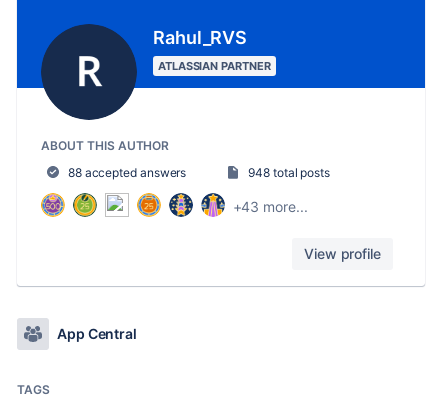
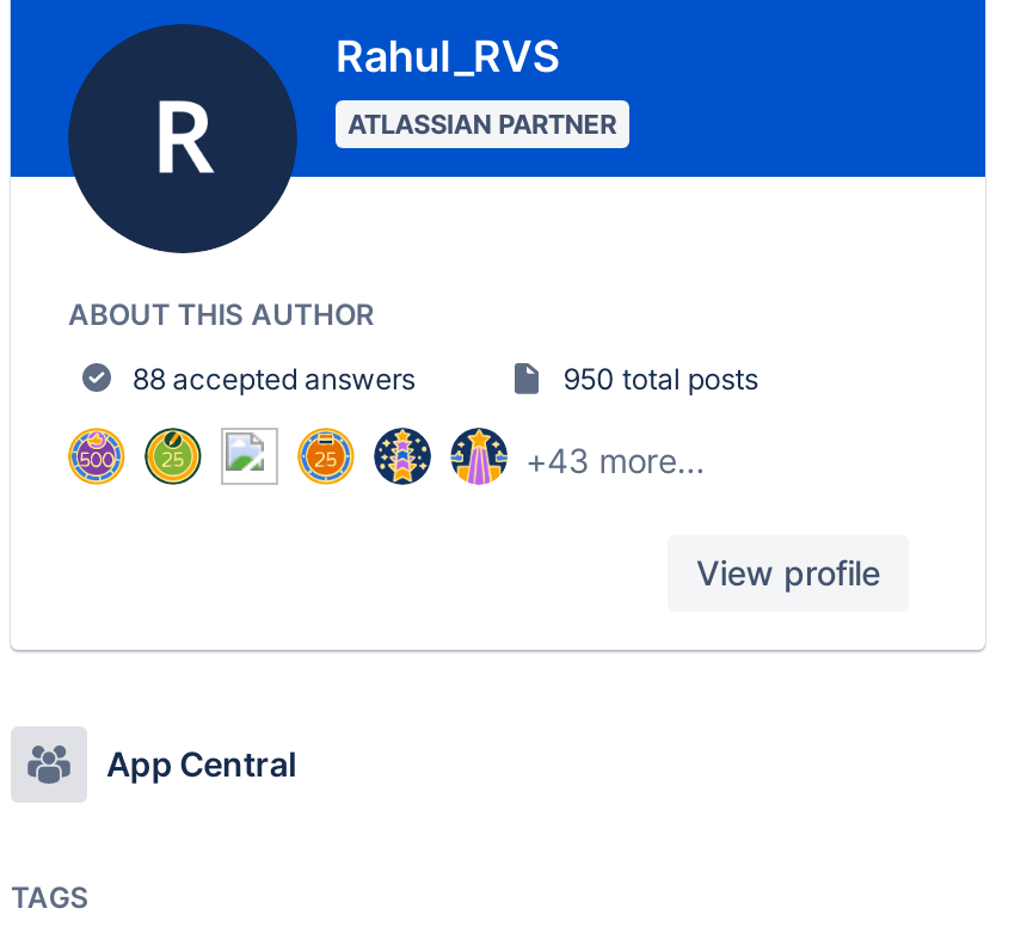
[248,165,330,180] 948 total posts -> [563,360,758,396] 950 total posts

